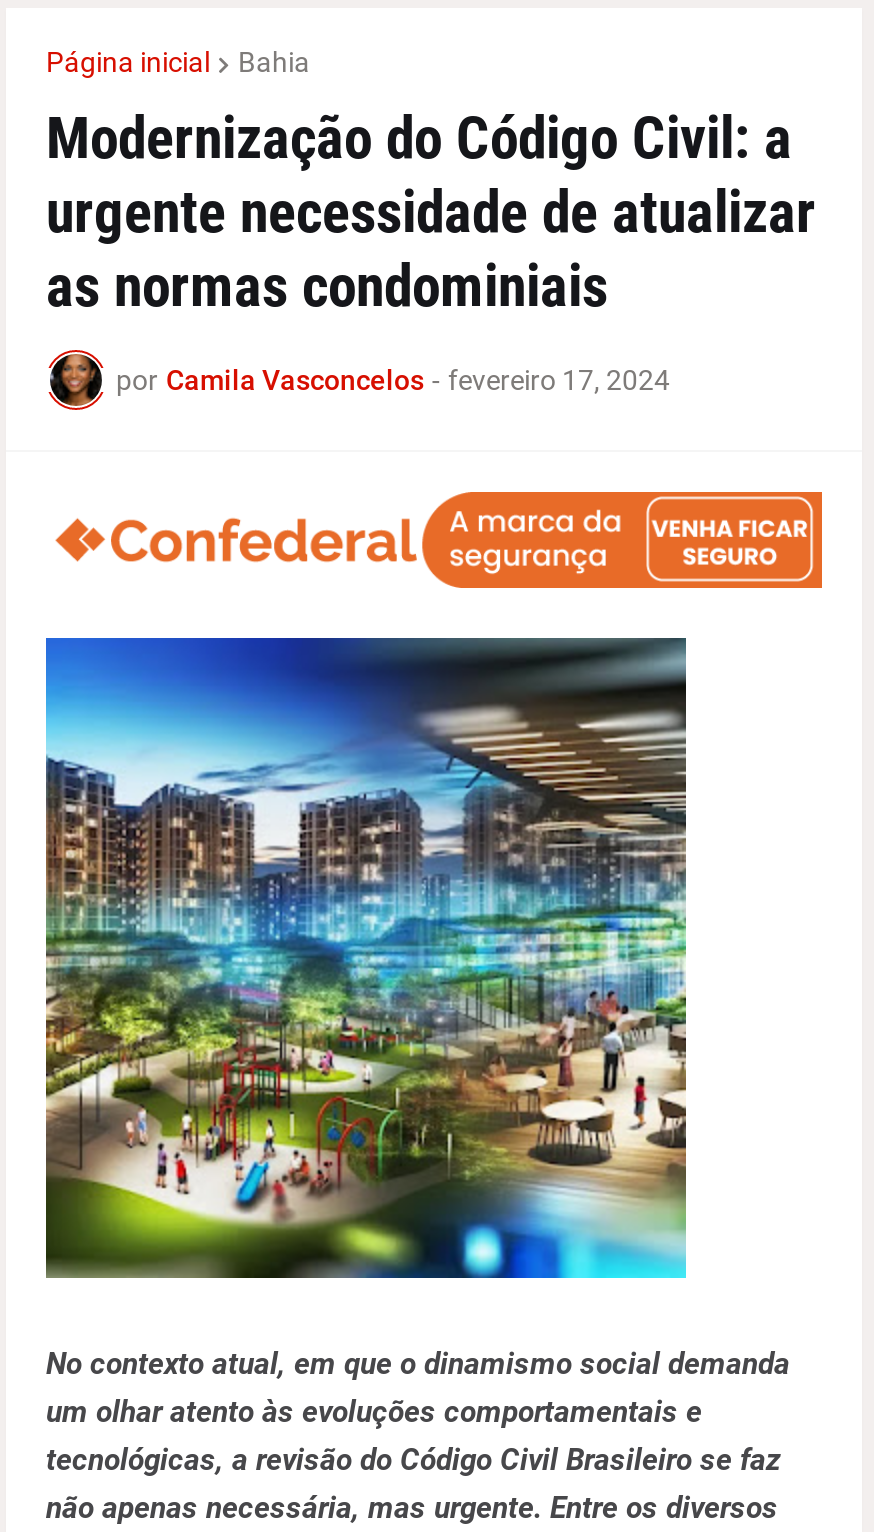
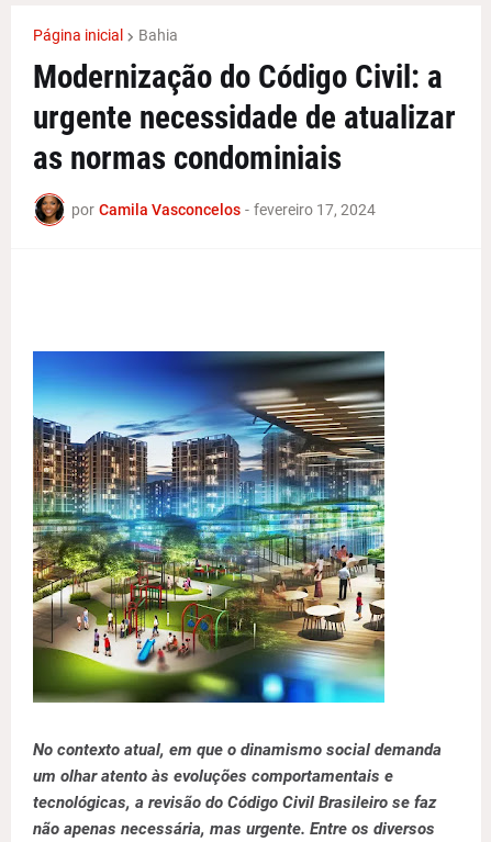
[54,490,824,590] [image] -> none

